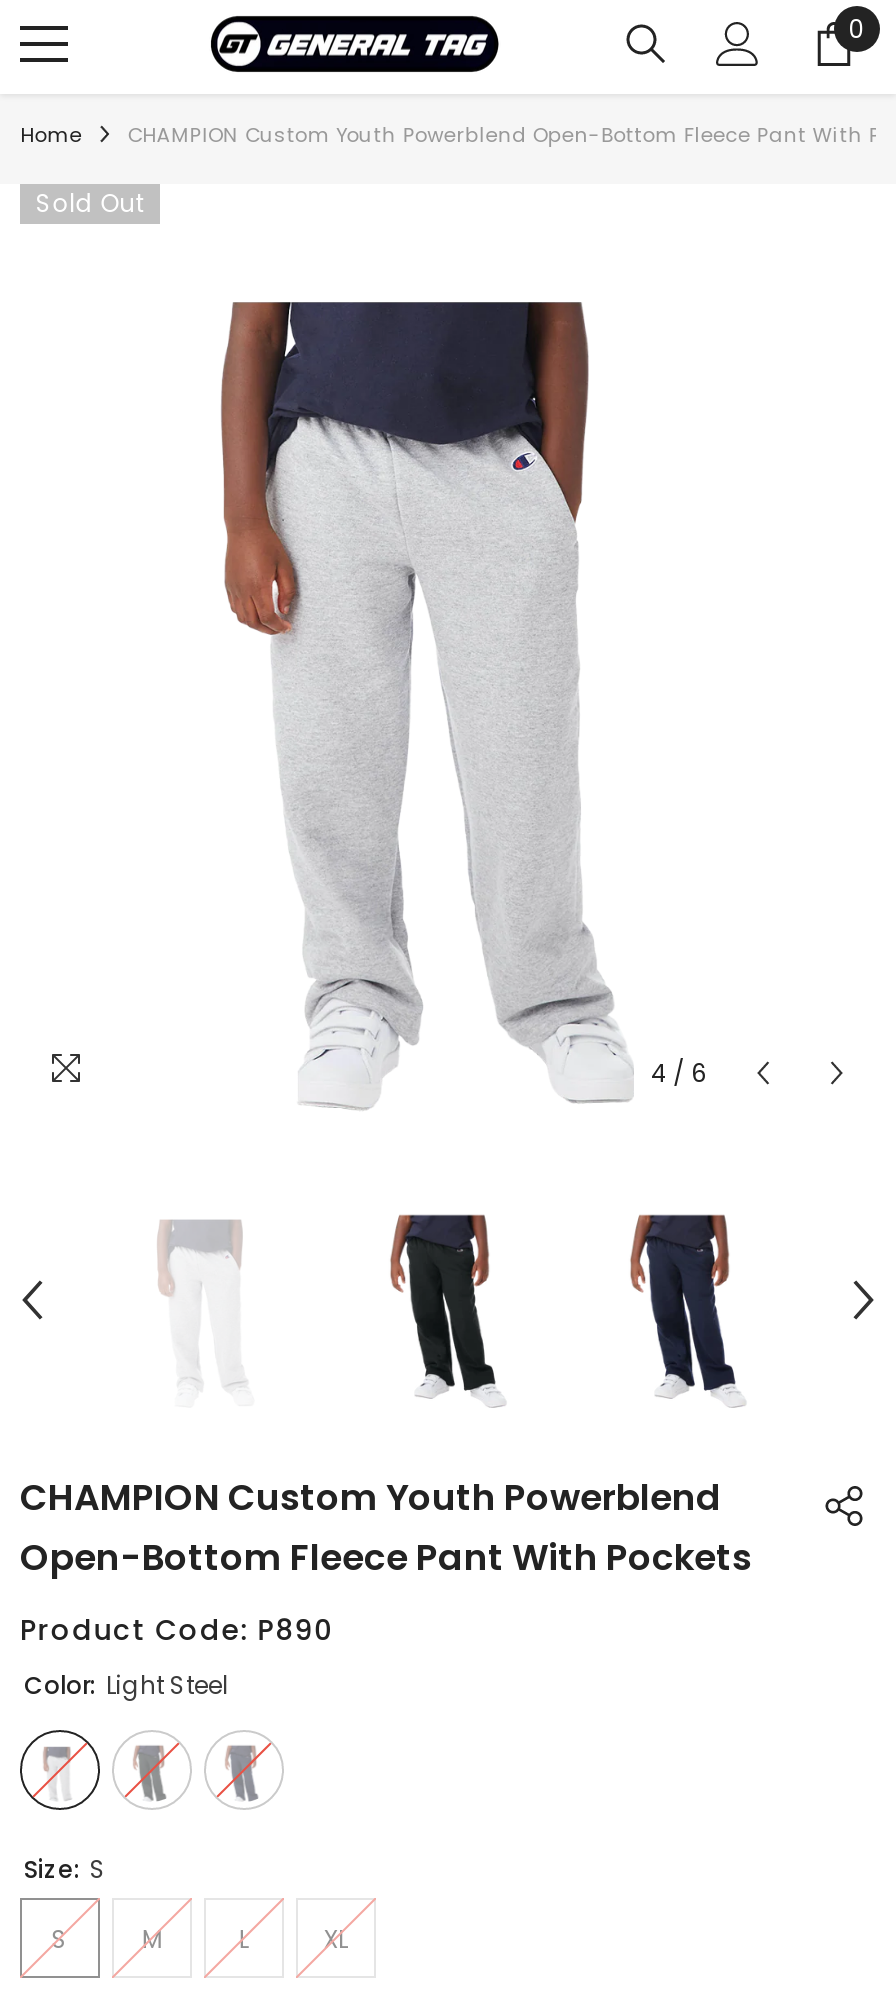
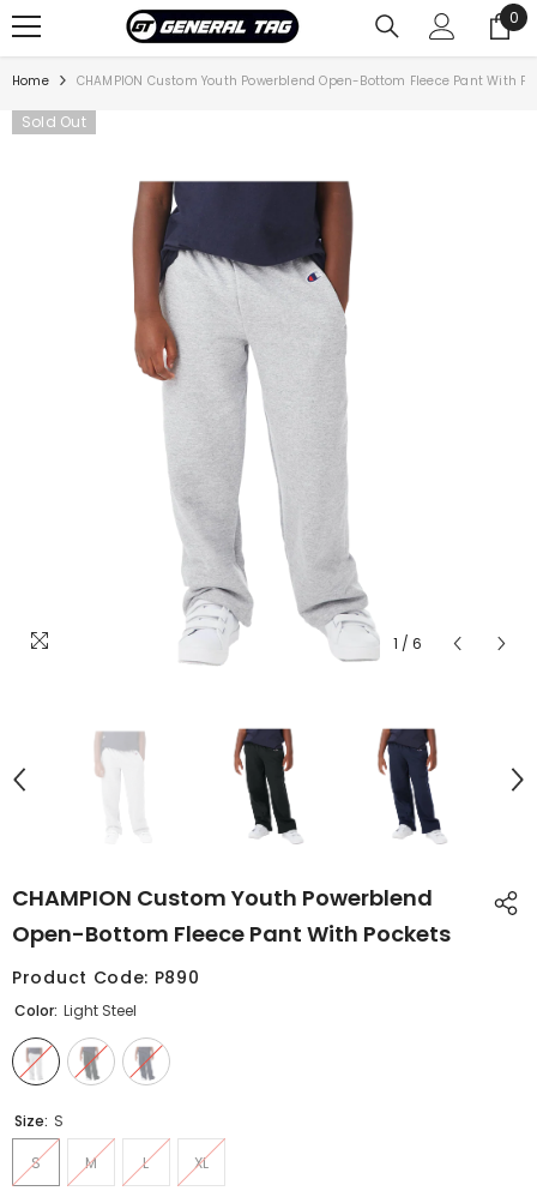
[651,1056,707,1090] 4 / 6 -> [393,633,421,654] 1 / 6

